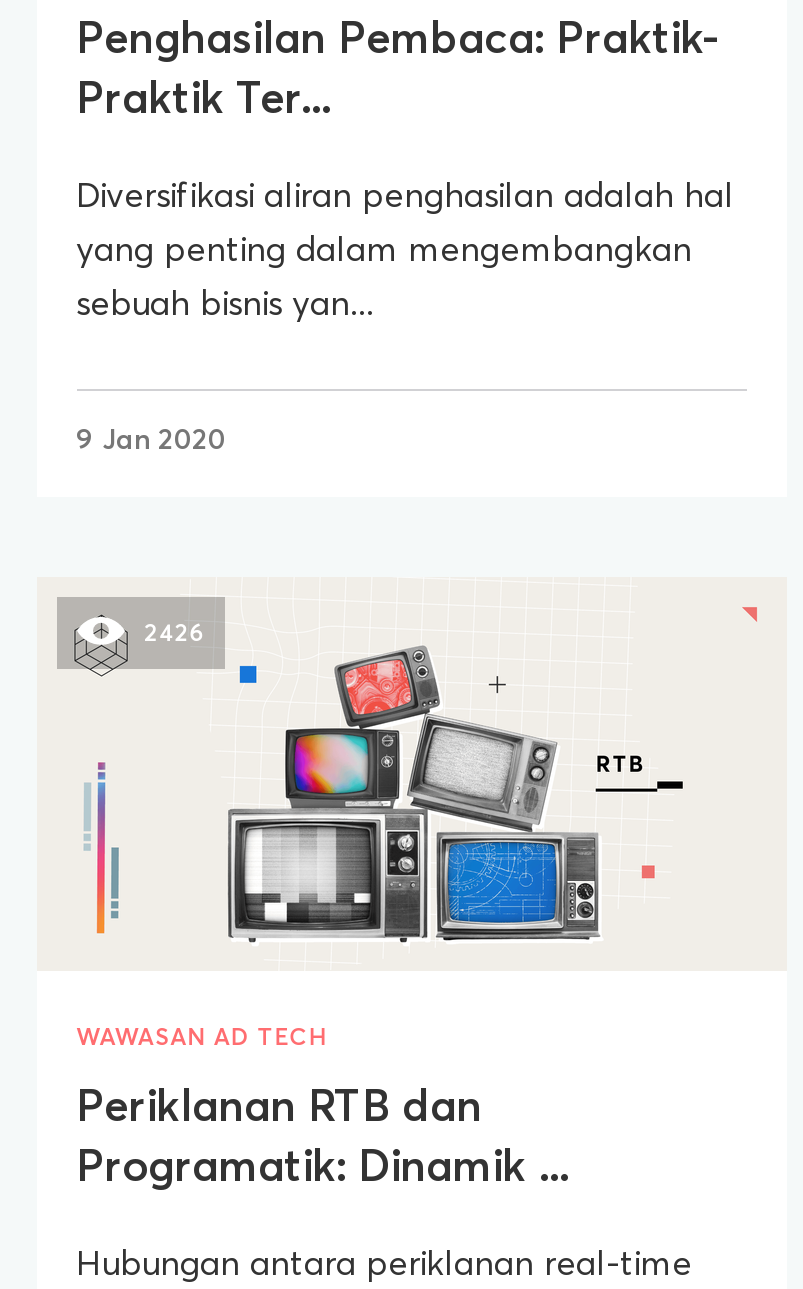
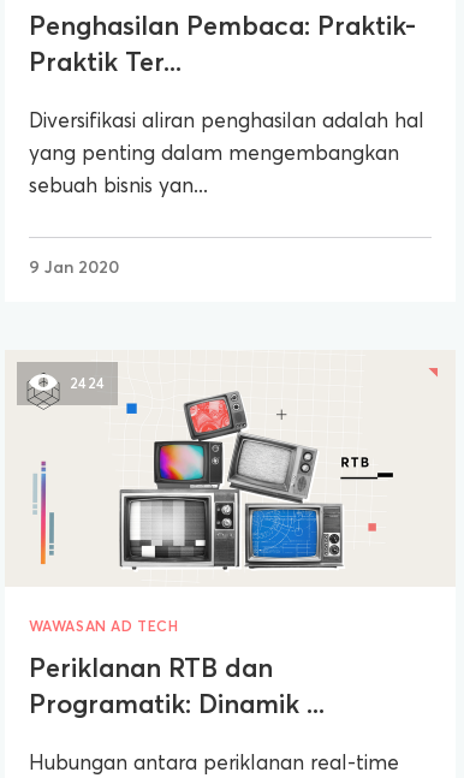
[144,617,205,647] 2426 -> [69,374,106,392] 2424

